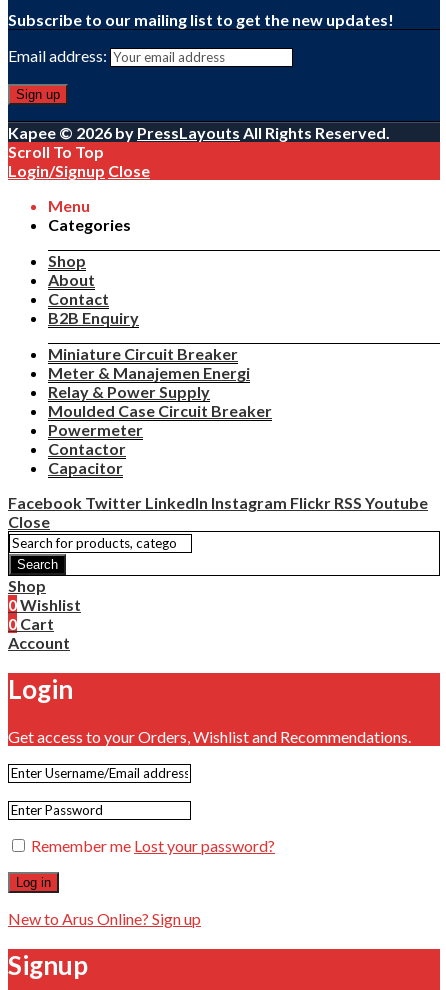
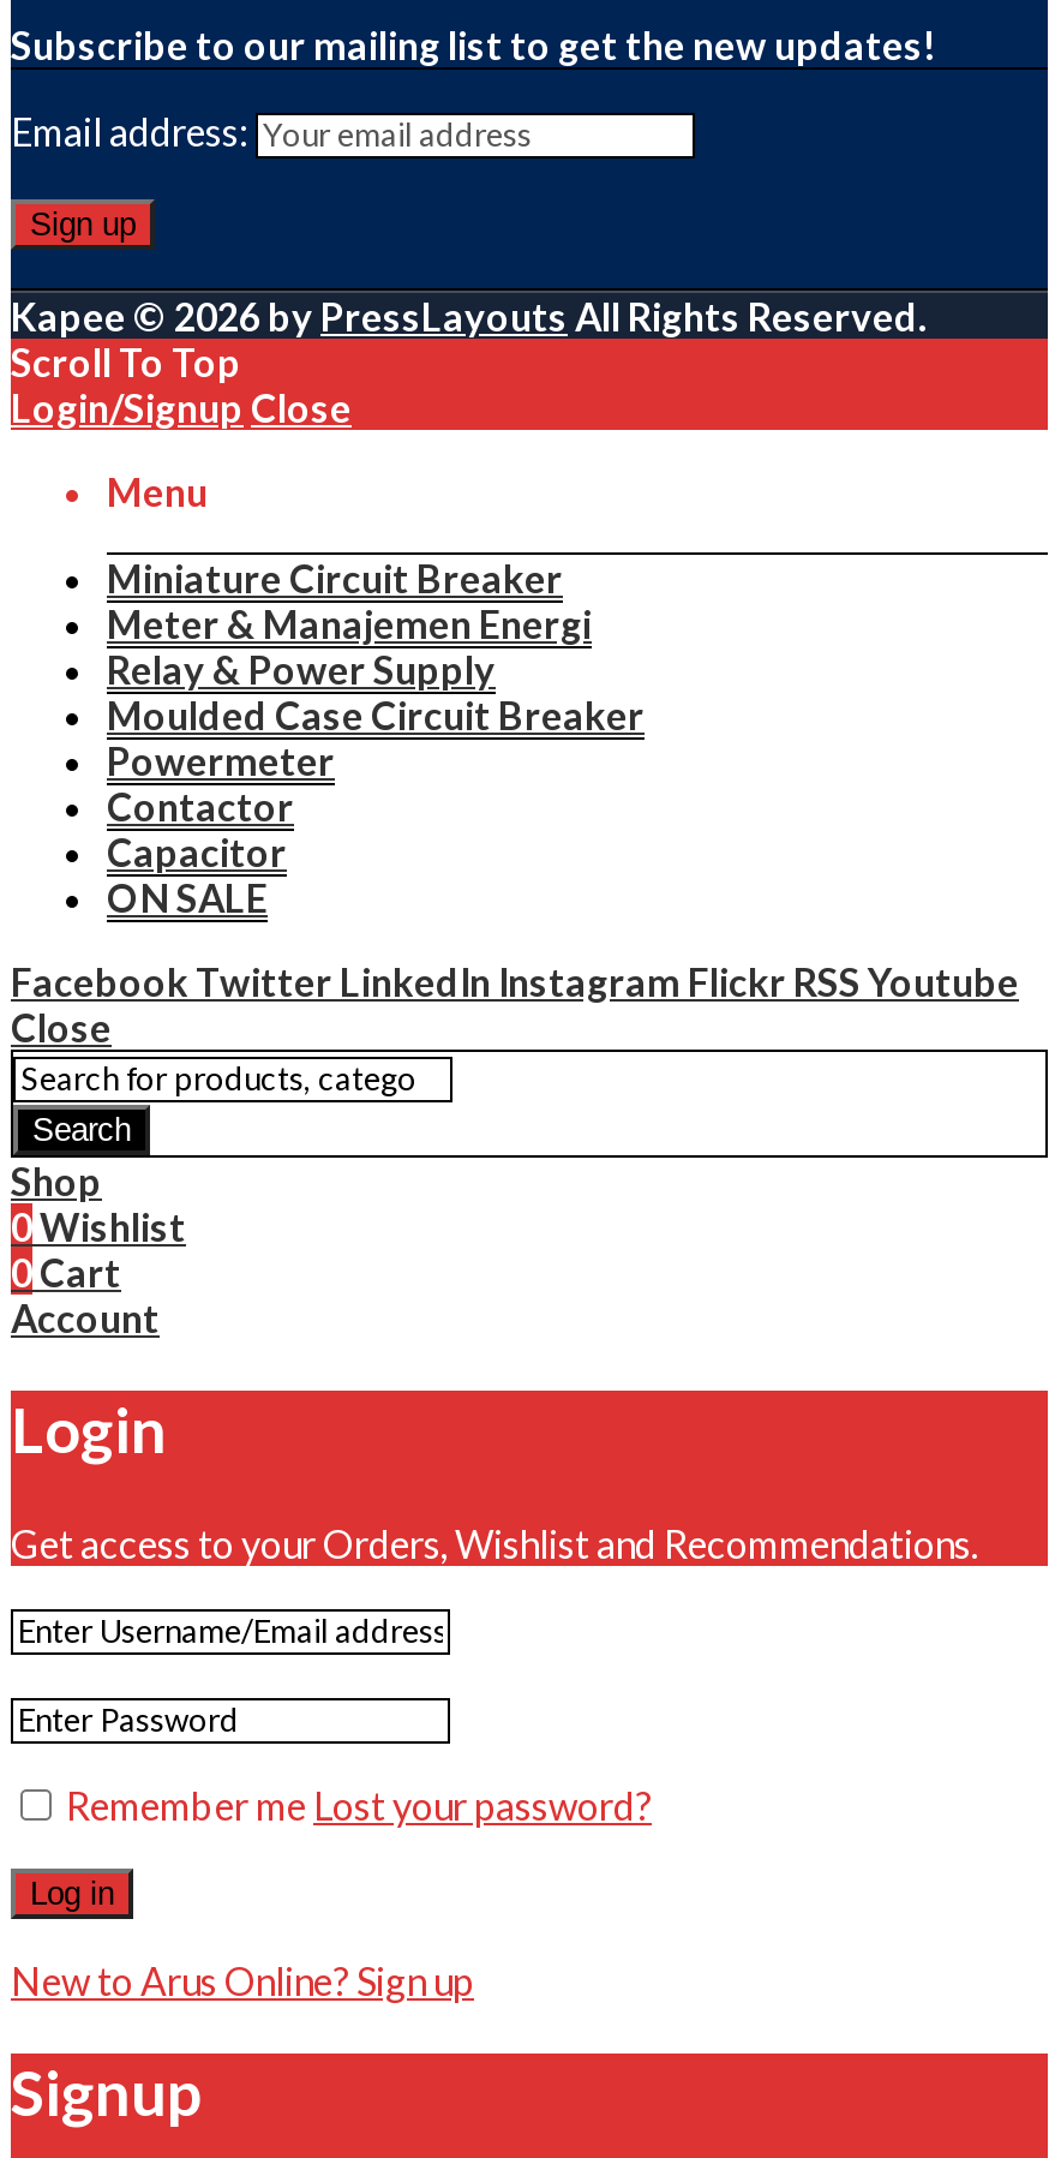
[48,215,139,327] Categories | Shop | About | Contact | B2B Enquiry -> none
moved [48,344,272,477] -> [107,554,645,874]: Miniature Circuit Breaker | Meter & Manajemen Energi | Relay & Power Supply | Moulded Case Circuit Breaker | Powermeter | Contactor | Capacitor
none -> [107,874,268,919] ON SALE

